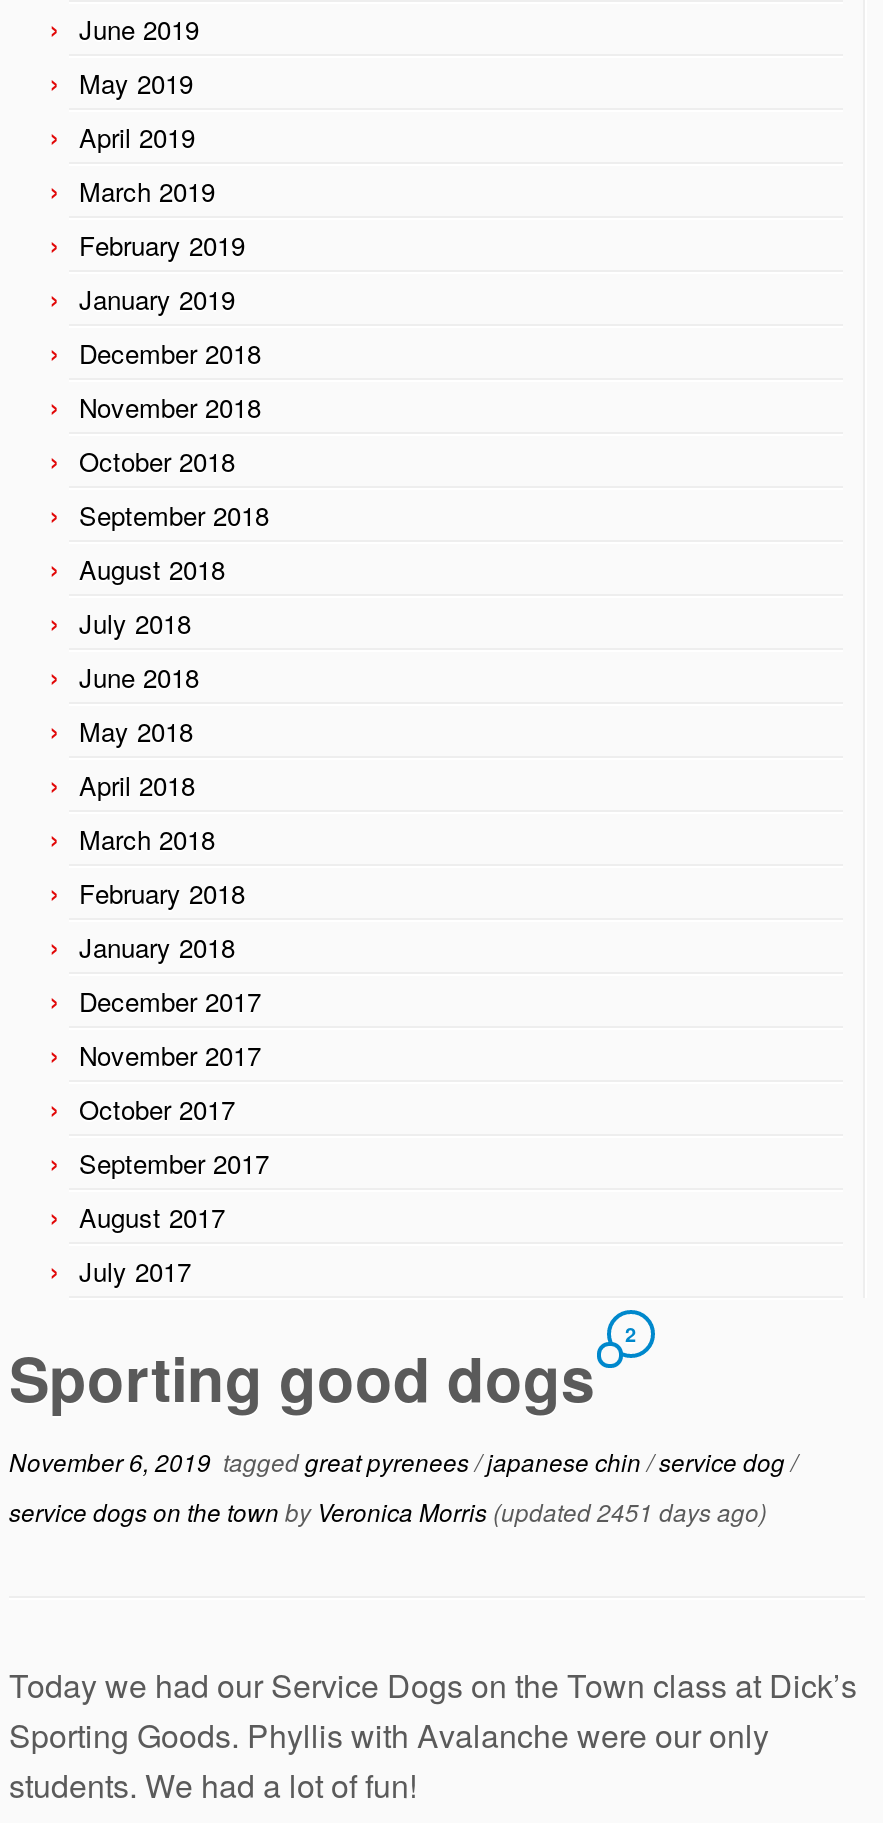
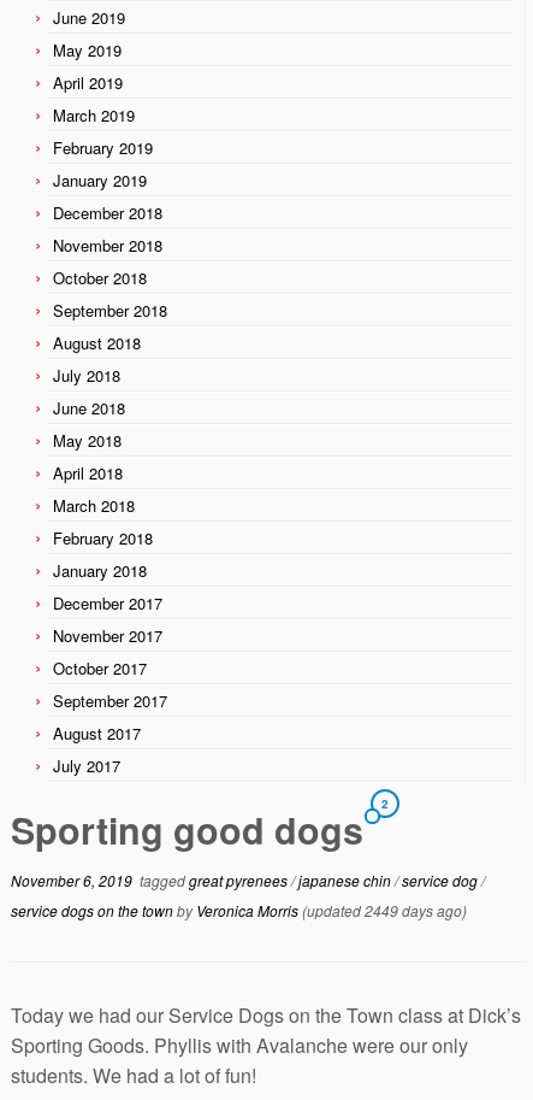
[9,1495,767,1529] service dogs on the town by Veronica Morris (updated 2451 days ago) -> [11,900,467,921] service dogs on the town by Veronica Morris (updated 2449 days ago)

